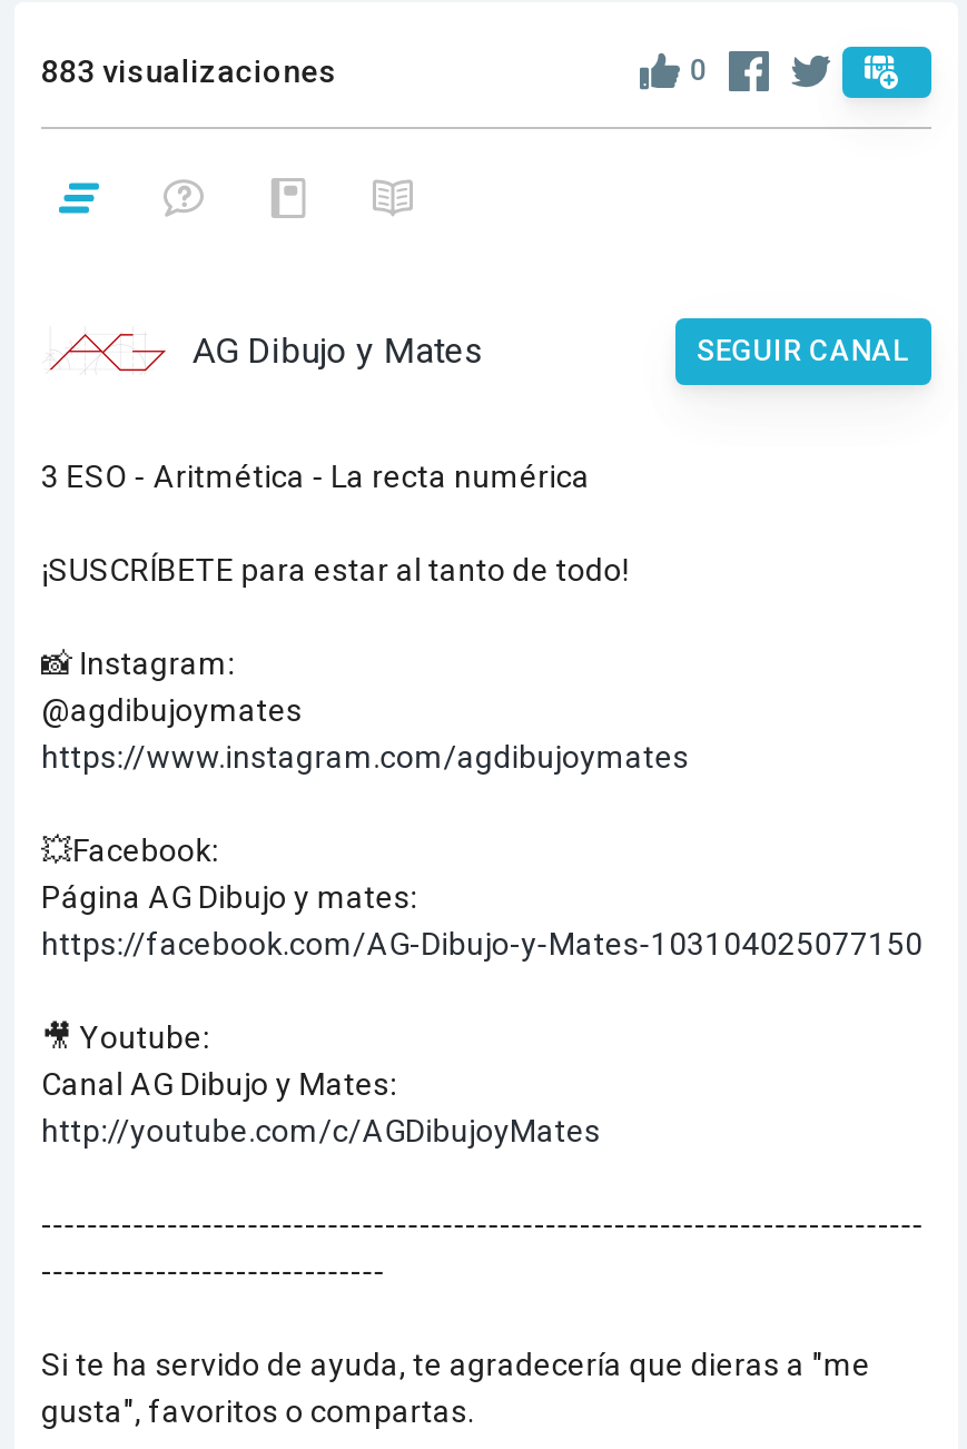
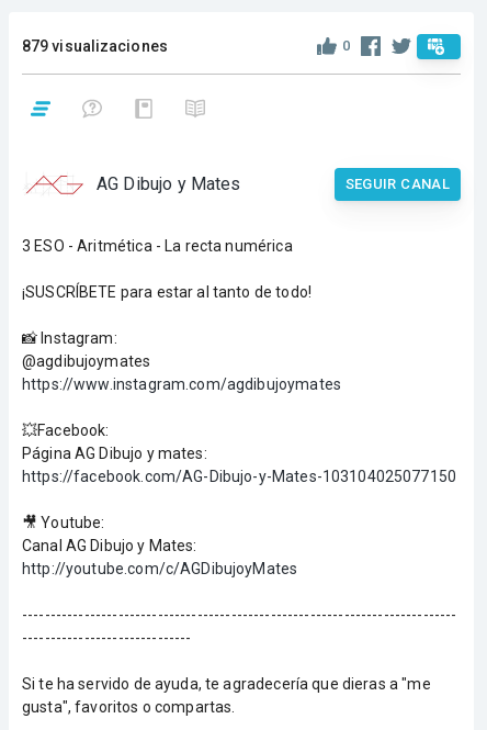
[41,53,337,89] 883 visualizaciones -> [22,37,168,55] 879 visualizaciones

